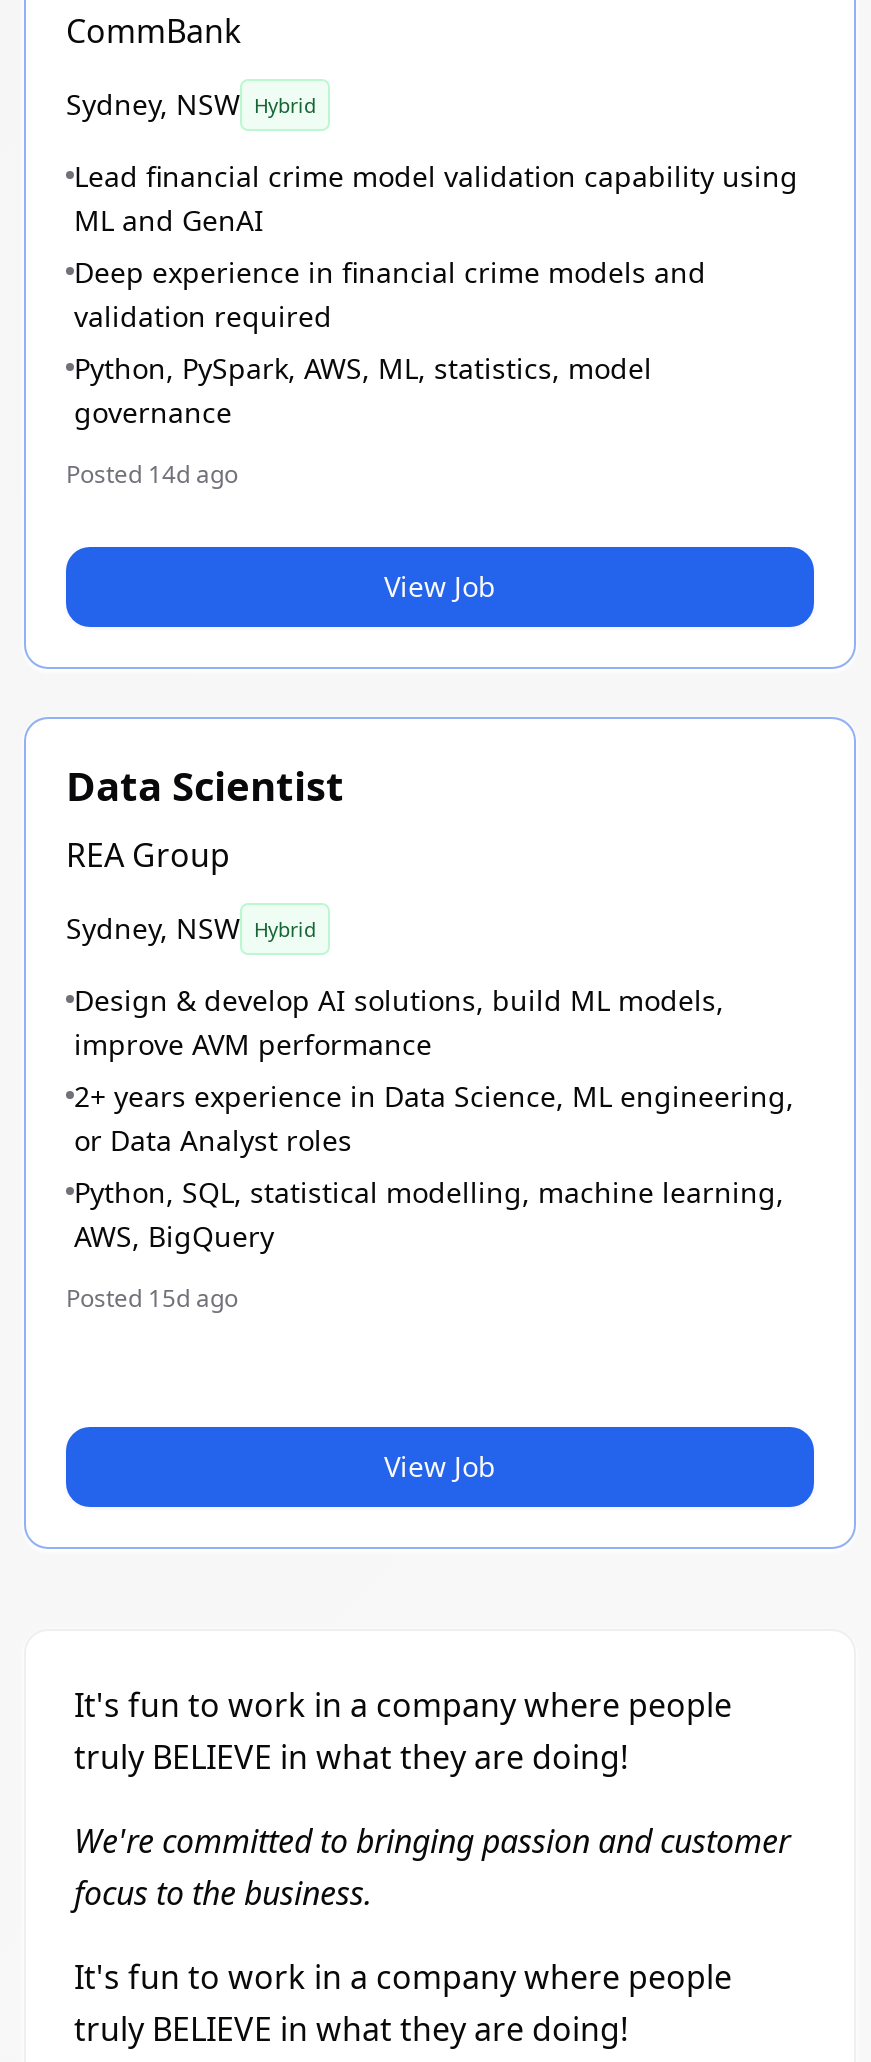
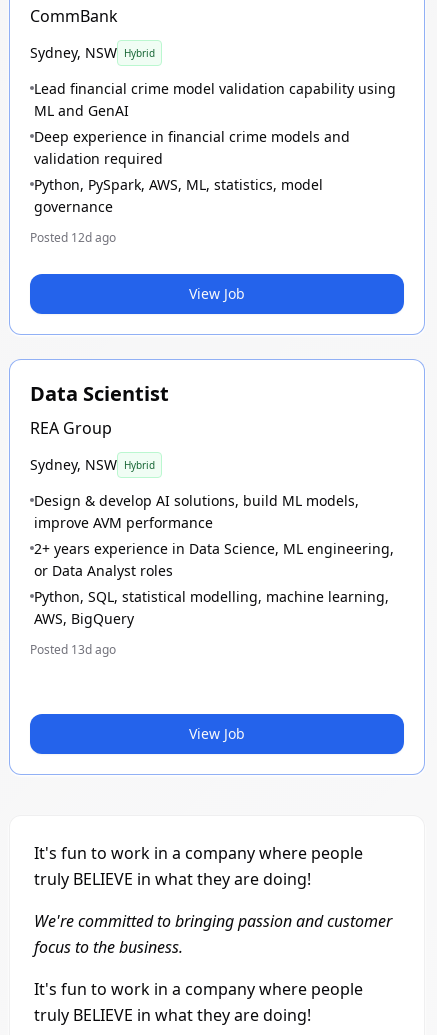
[66,457,238,491] Posted 14d ago -> [30,229,116,246] Posted 12d ago
[66,1281,238,1315] Posted 15d ago -> [30,641,116,658] Posted 13d ago

